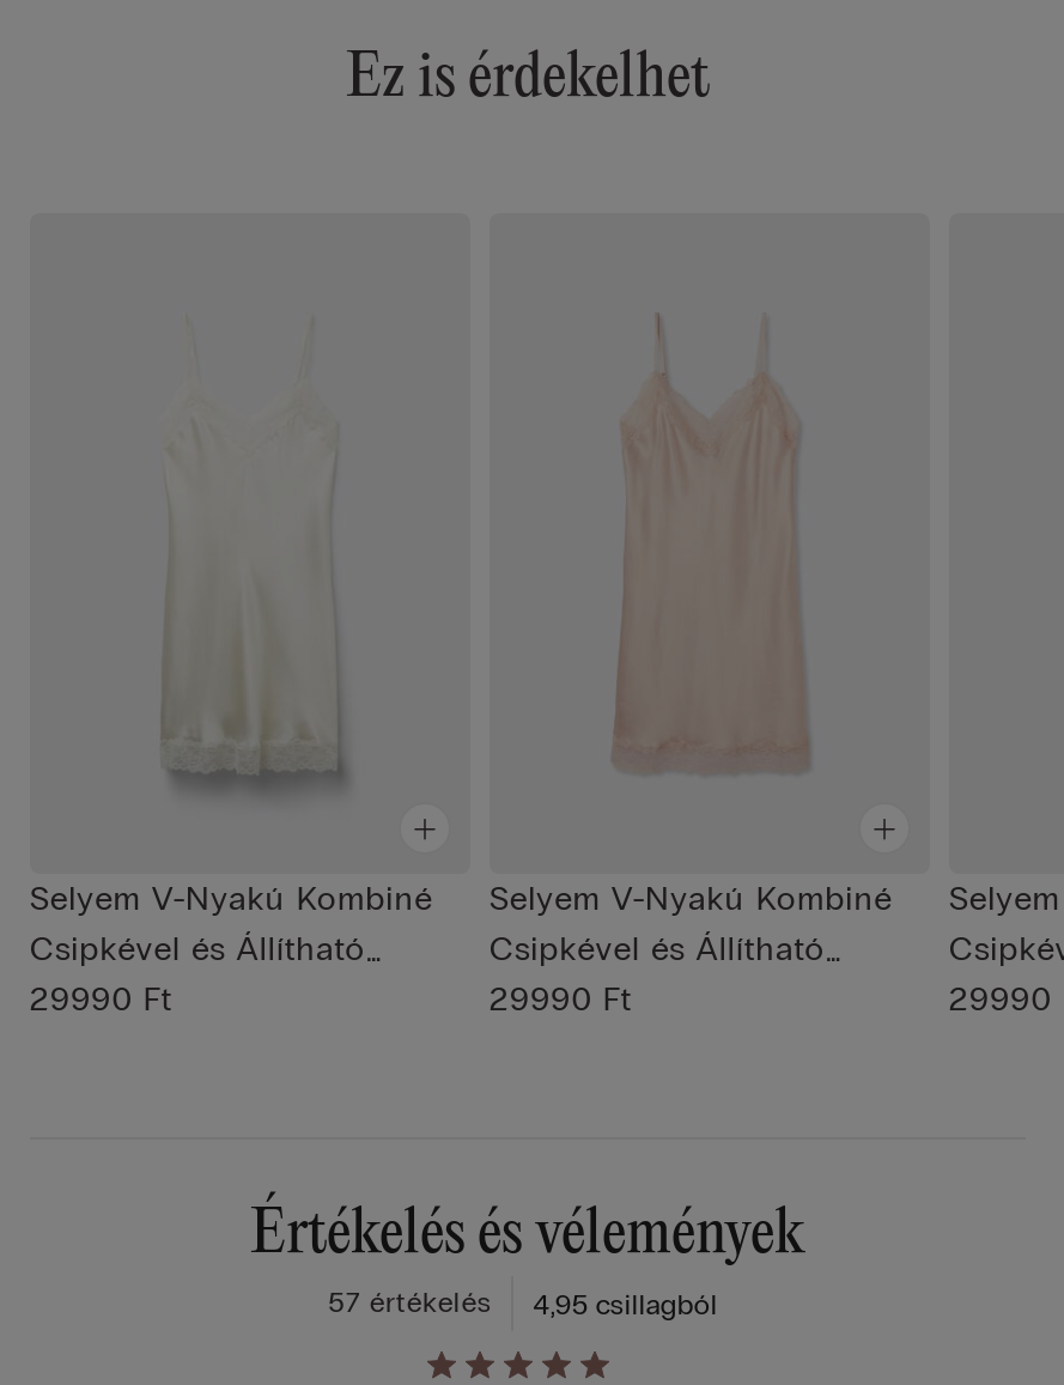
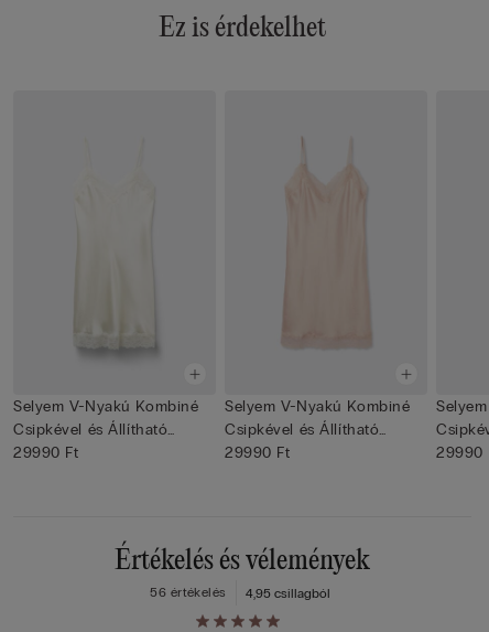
[328,1287,718,1322] 57 értékelés 4,95 csillagból -> [150,585,330,601] 56 értékelés 4,95 csillagból

